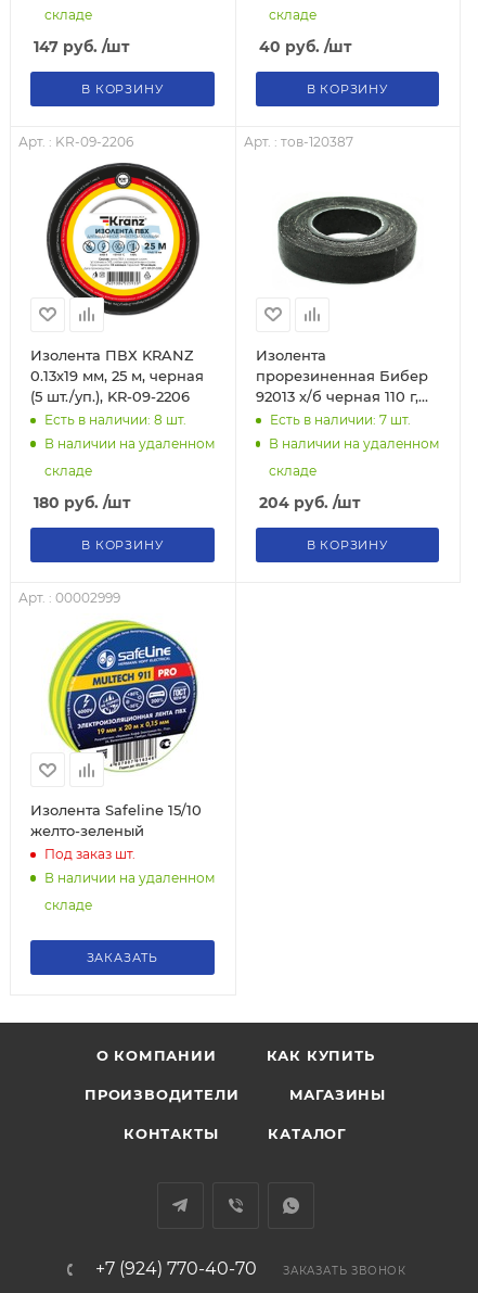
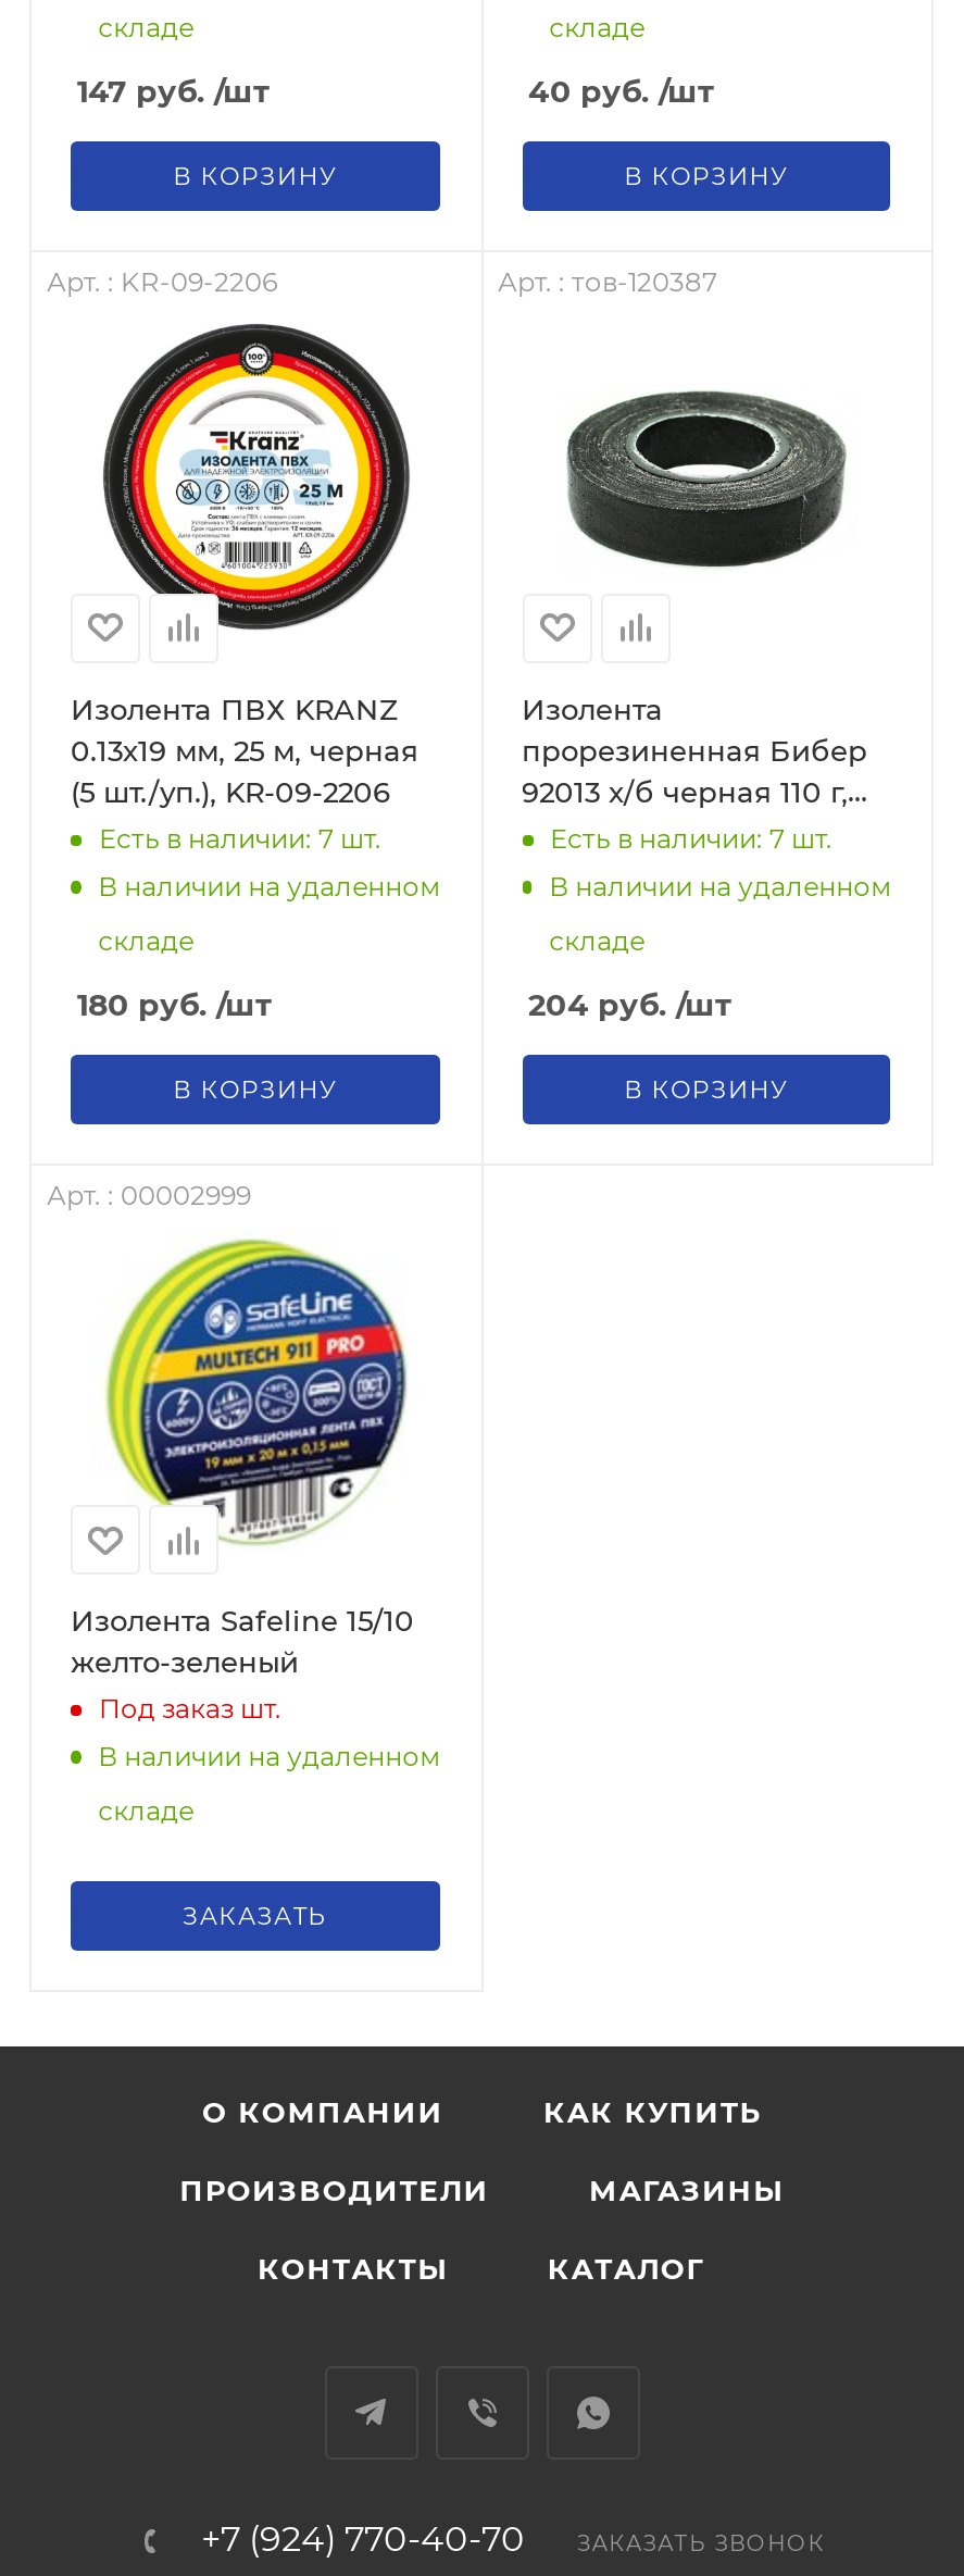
[44,411,186,427] Есть в наличии: 8 шт. -> [99,821,381,854] Есть в наличии: 7 шт.

